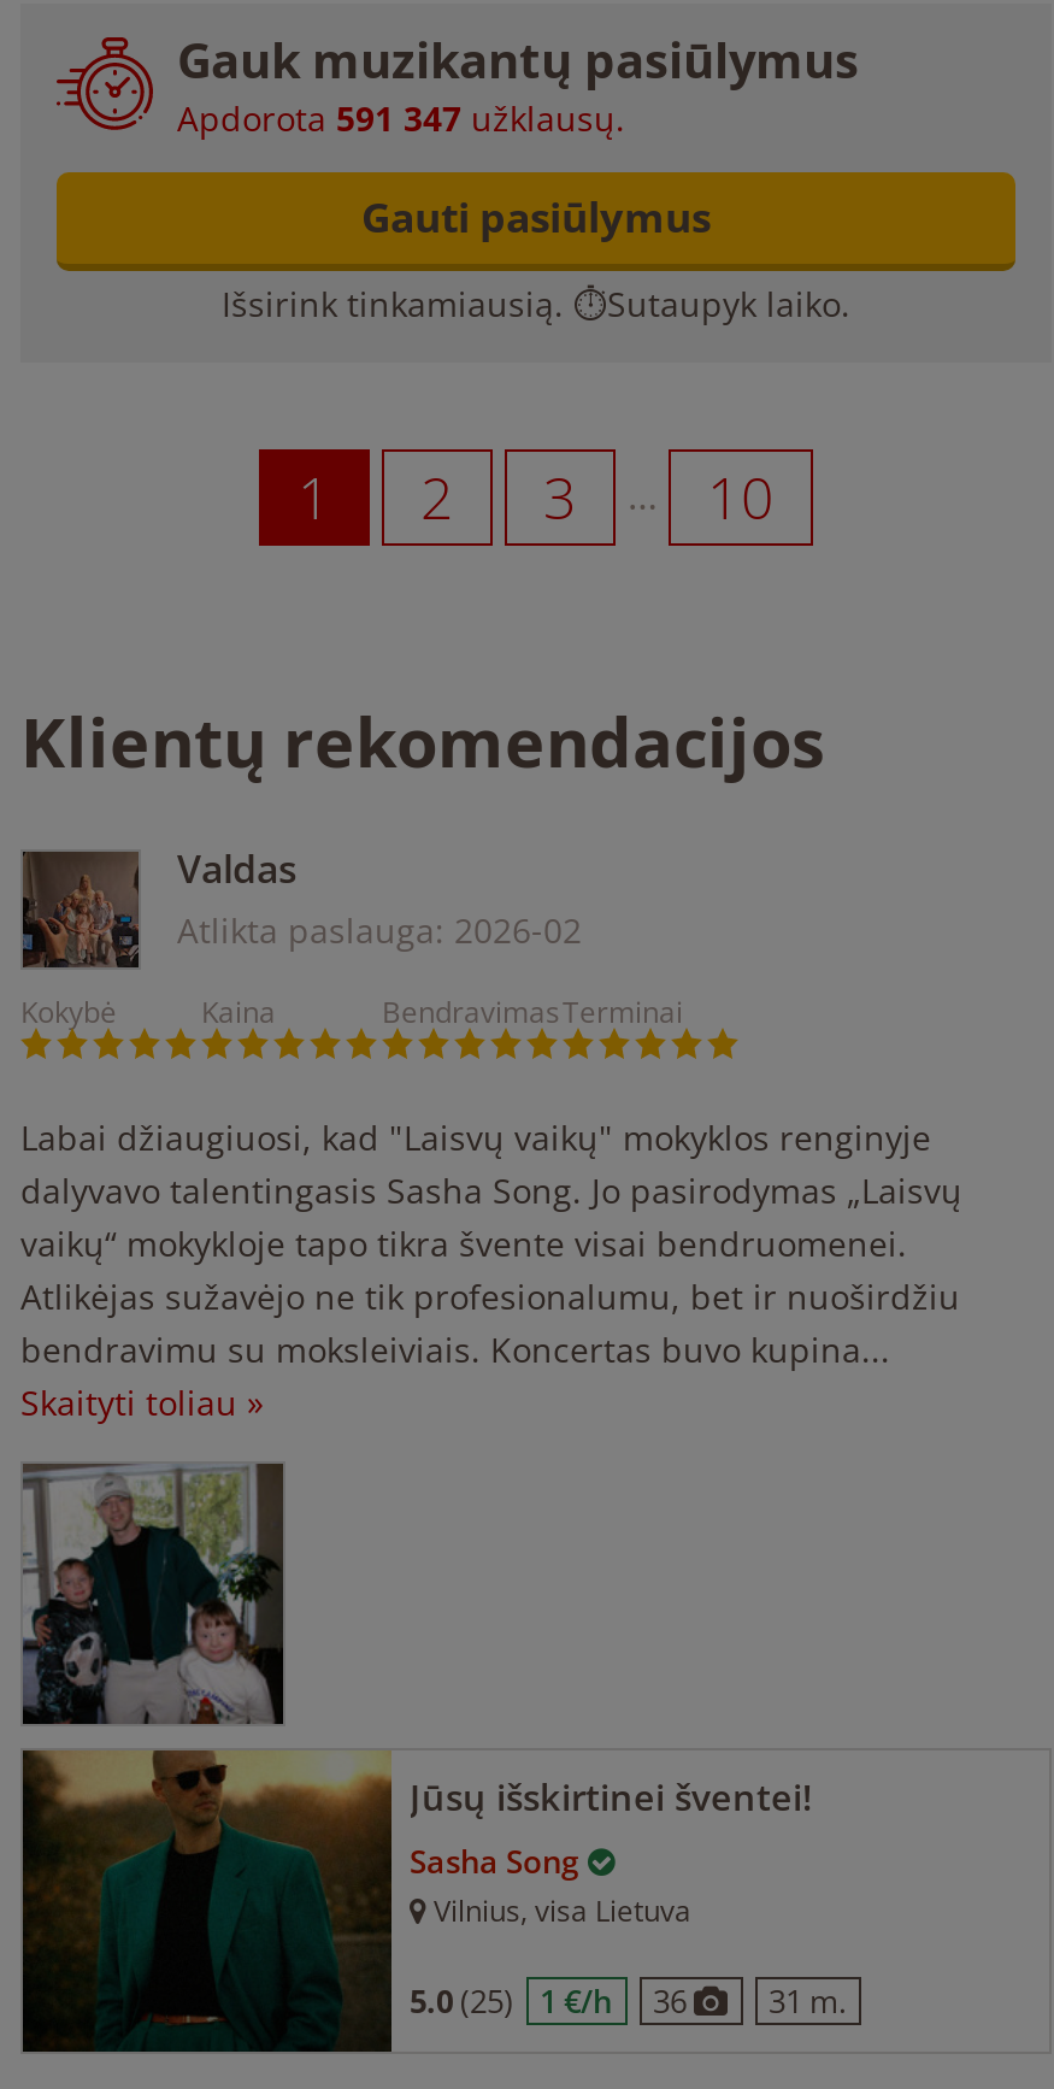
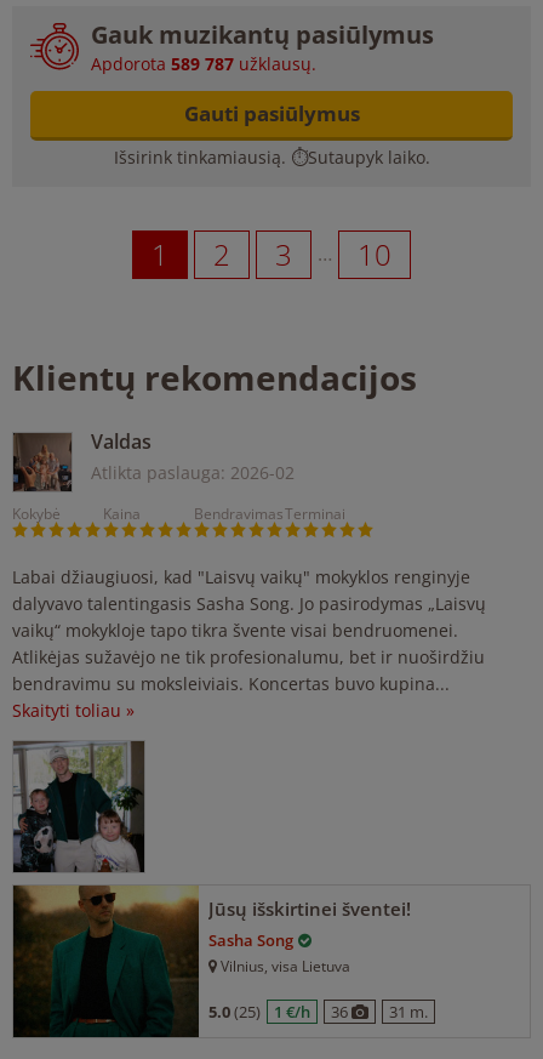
[177,94,625,140] Apdorota 591 347 užklausų. -> [91,52,316,75] Apdorota 589 787 užklausų.

